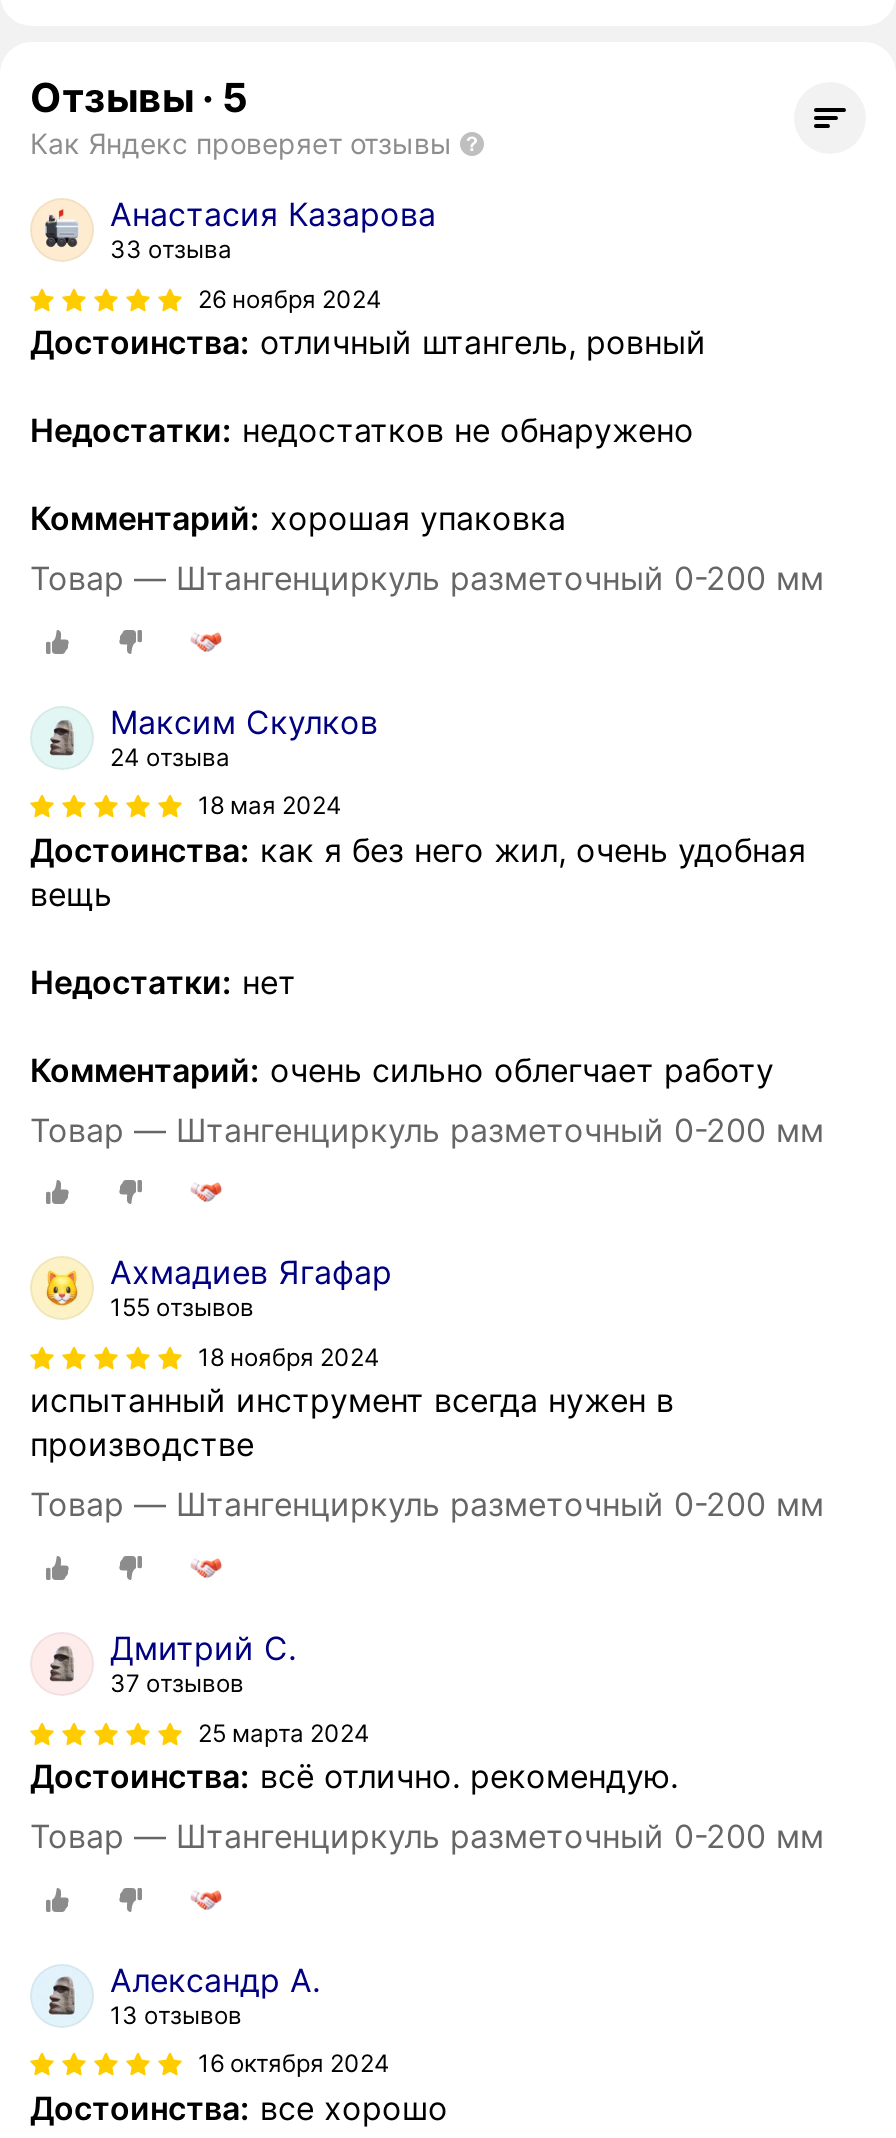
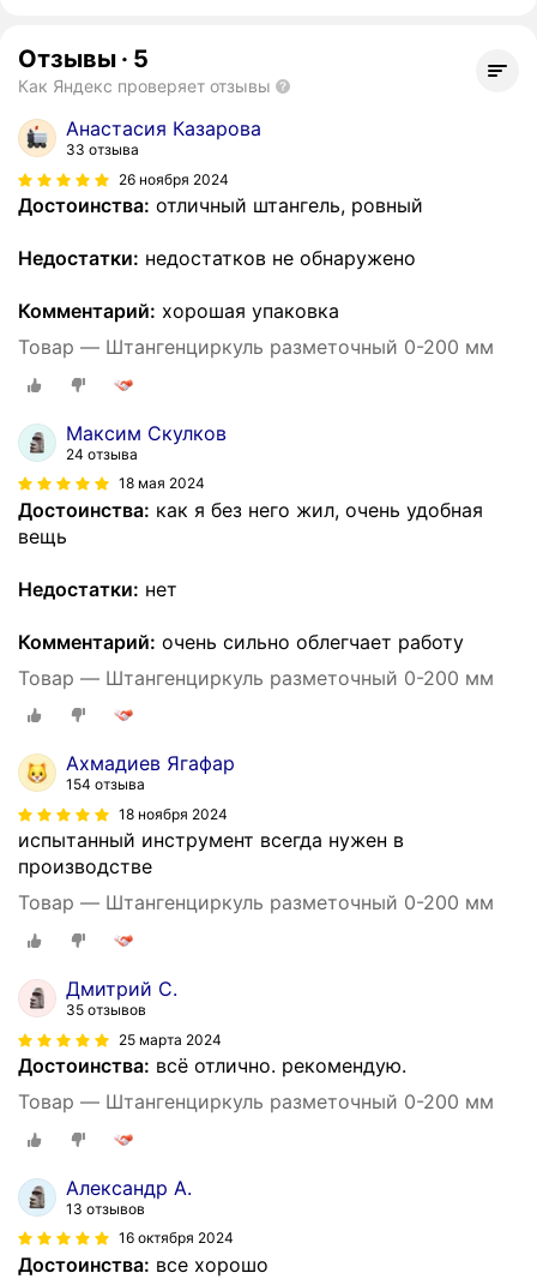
[110,1293,254,1323] 155 отзывов -> [66,776,145,794] 154 отзыва
[110,1668,244,1698] 37 отзывов -> [66,1001,146,1019] 35 отзывов

